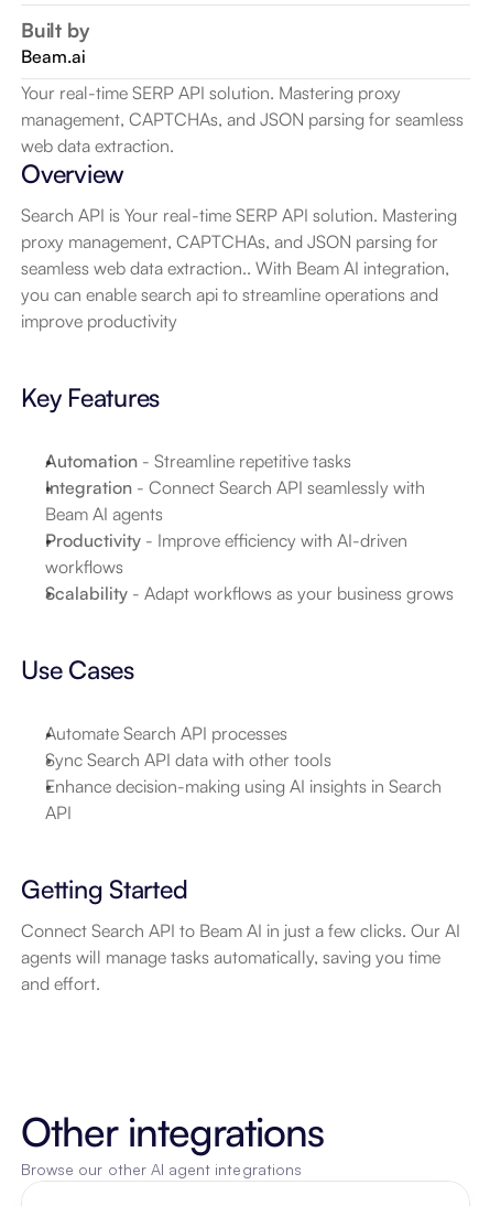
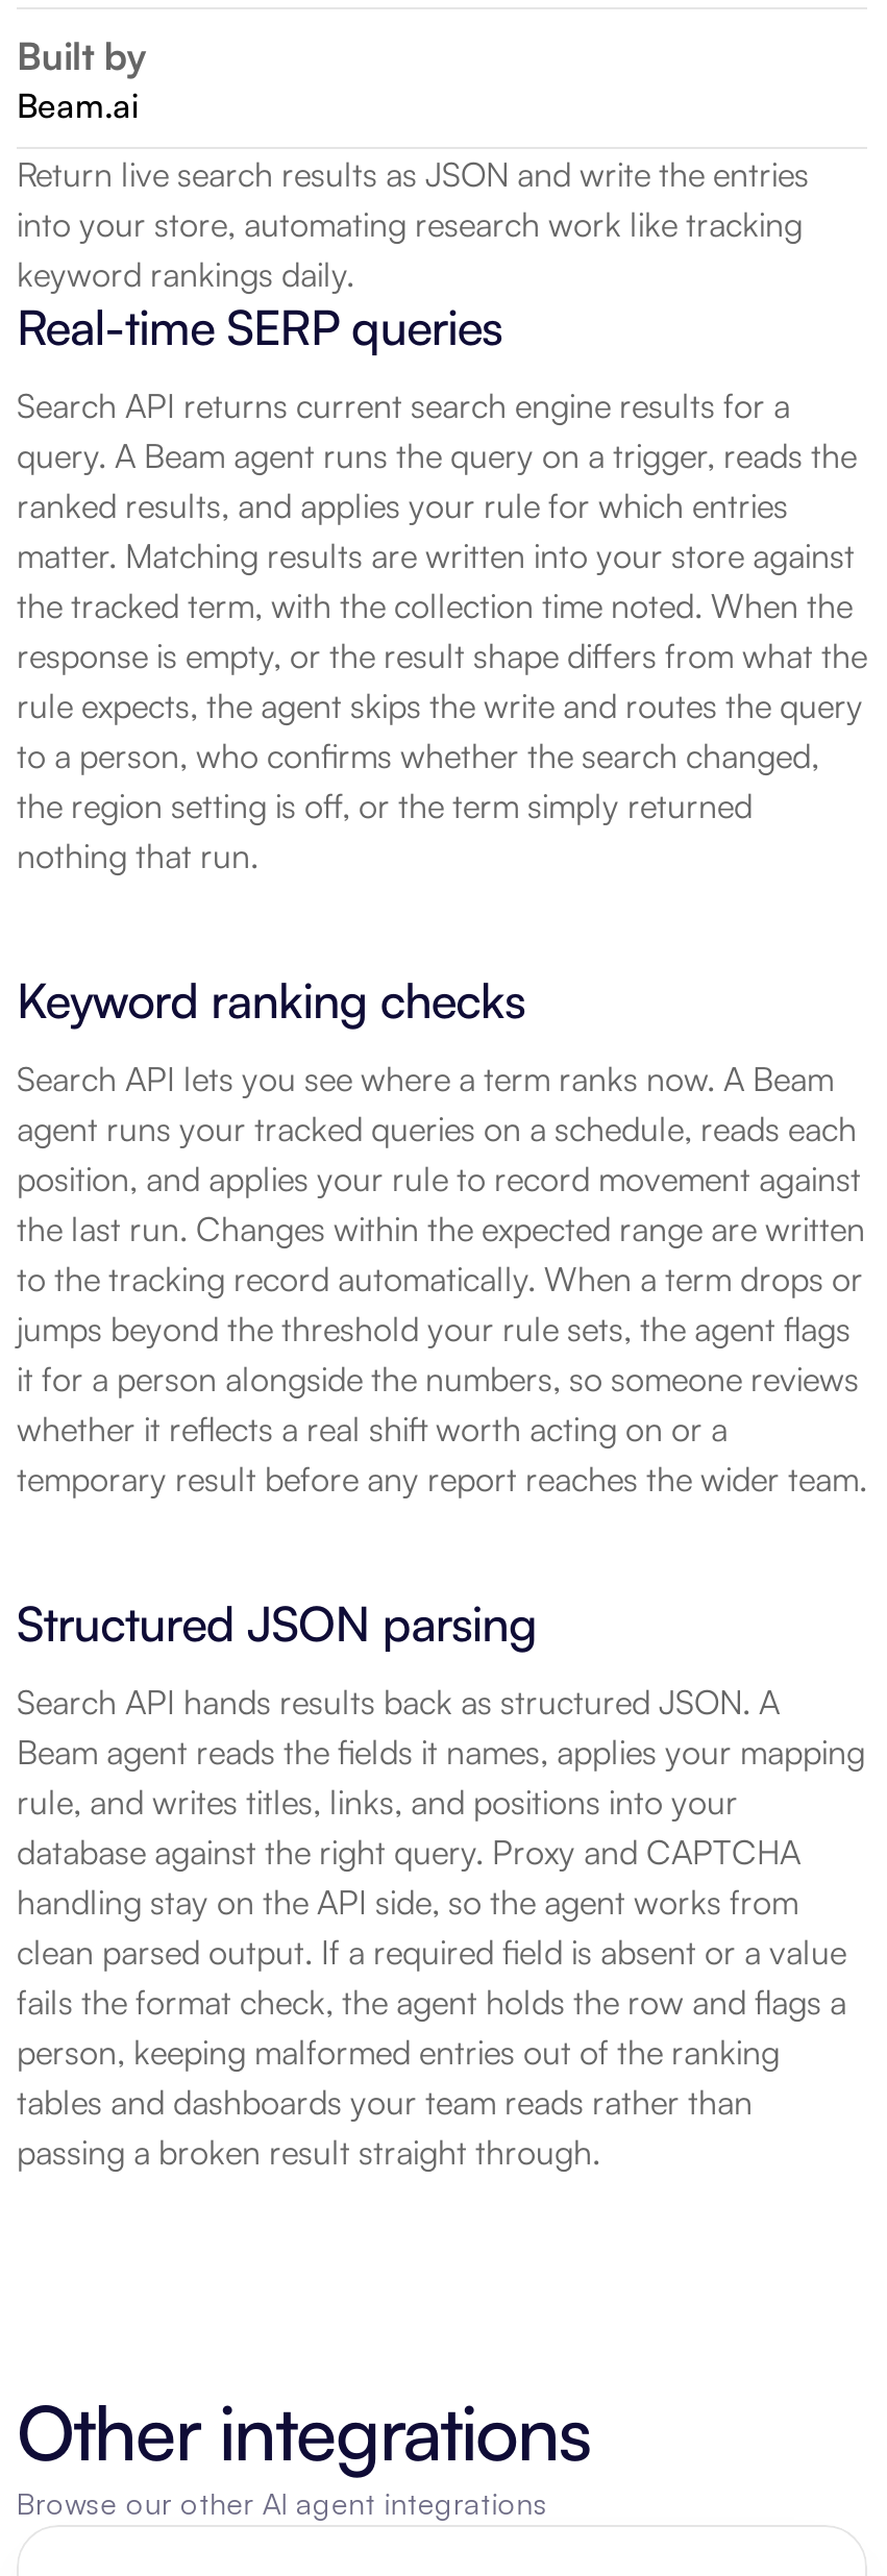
[21,82,464,994] Your real-time SERP API solution. Mastering proxy | management, CAPTCHAs, and JSON parsing for seamless | web data extraction. | Overview | Search API is Your real-time SERP API solution. Mastering | proxy management, CAPTCHAs, and JSON parsing for | seamless web data extraction.. With Beam AI integration, | you can enable search api to streamline operations and | improve productivity | Key Features | Automation - Streamline repetitive tasks | Integration - Connect Search API seamlessly with | Beam AI agents | Productivity - Improve efficiency with AI-driven | workflows | Scalability - Adapt workflows as your business grows | Use Cases | Automate Search API processes | Sync Search API data with other tools | Enhance decision-making using AI insights in Search | API | Getting Started | Connect Search API to Beam AI in just a few clicks. Our AI | agents will manage tasks automatically, saving you time | and effort. -> [17,153,867,2173] Return live search results as JSON and write the entries | into your store, automating research work like tracking | keyword rankings daily. | Real-time SERP queries | Search API returns current search engine results for a | query. A Beam agent runs the query on a trigger, reads the | ranked results, and applies your rule for which entries | matter. Matching results are written into your store against | the tracked term, with the collection time noted. When the | response is empty, or the result shape differs from what the | rule expects, the agent skips the write and routes the query | to a person, who confirms whether the search changed, | the region setting is off, or the term simply returned | nothing that run. | Keyword ranking checks | Search API lets you see where a term ranks now. A Beam | agent runs your tracked queries on a schedule, reads each | position, and applies your rule to record movement against | the last run. Changes within the expected range are written | to the tracking record automatically. When a term drops or | jumps beyond the threshold your rule sets, the agent flags | it for a person alongside the numbers, so someone reviews | whether it reflects a real shift worth acting on or a | temporary result before any report reaches the wider team. | Structured JSON parsing | Search API hands results back as structured JSON. A | Beam agent reads the fields it names, applies your mapping | rule, and writes titles, links, and positions into your | database against the right query. Proxy and CAPTCHA | handling stay on the API side, so the agent works from | clean parsed output. If a required field is absent or a value | fails the format check, the agent holds the row and flags a | person, keeping malformed entries out of the ranking | tables and dashboards your team reads rather than | passing a broken result straight through.

